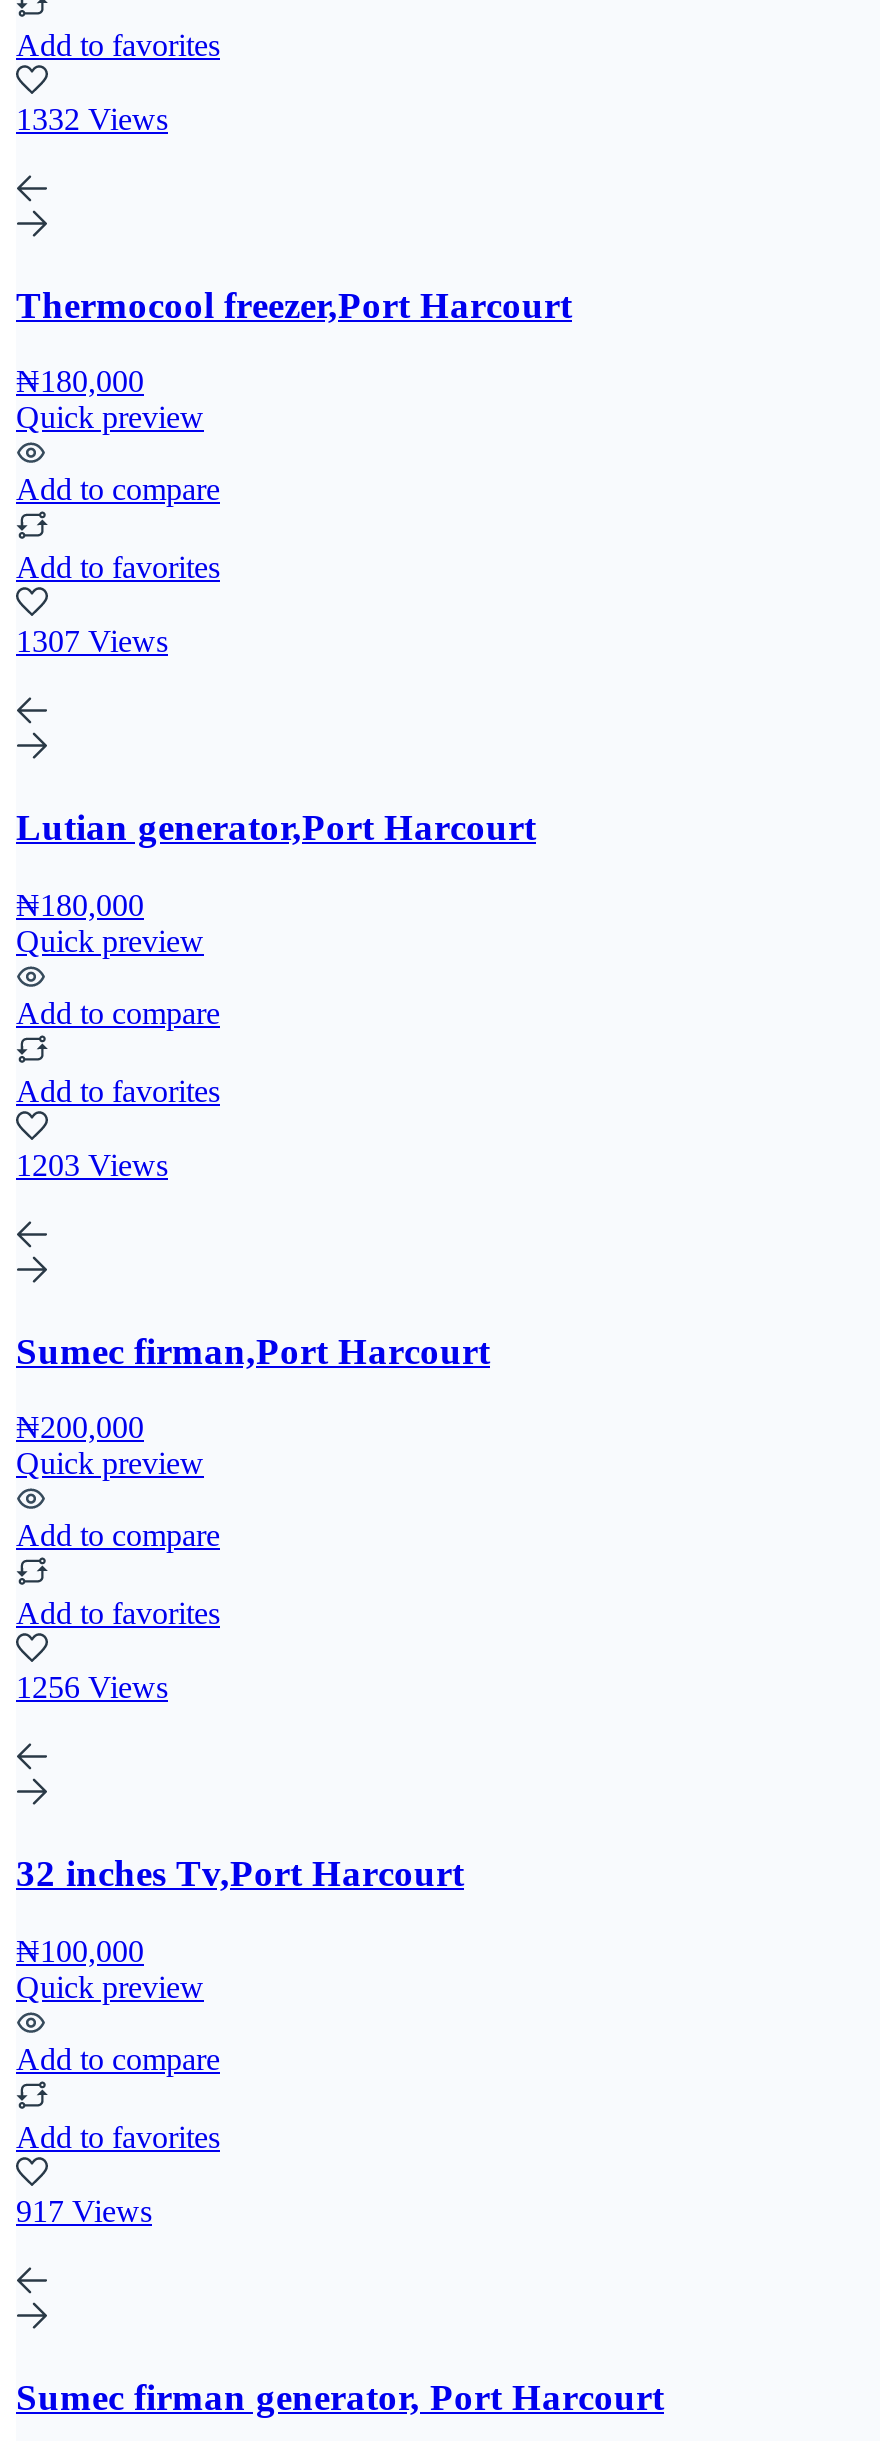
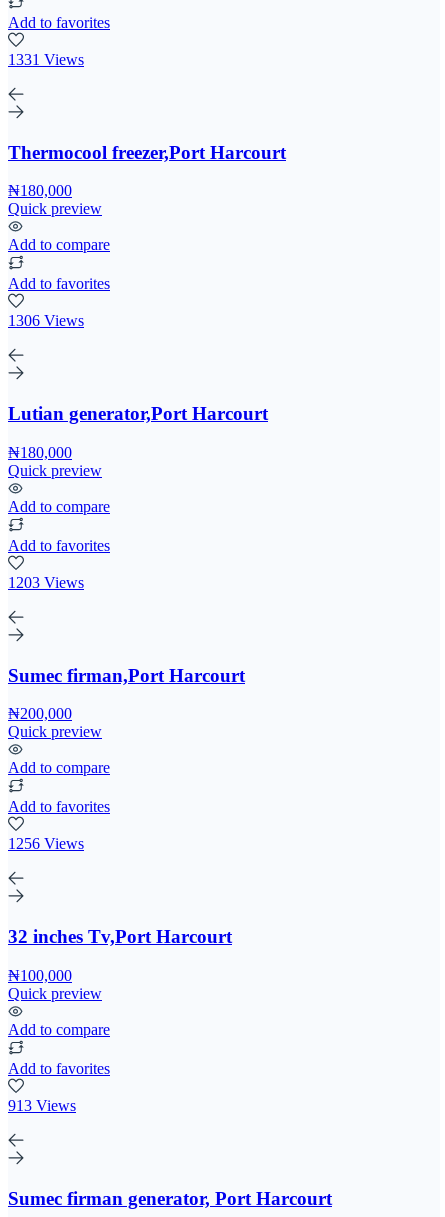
[16,102,168,136] 1332 Views -> [8,51,84,68] 1331 Views
[16,625,168,659] 1307 Views -> [8,312,84,329] 1306 Views
[16,2194,152,2228] 917 Views -> [8,1097,76,1114] 913 Views

